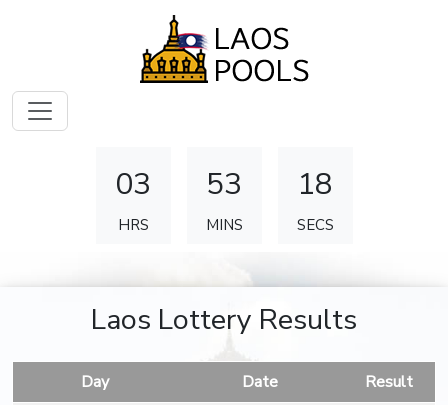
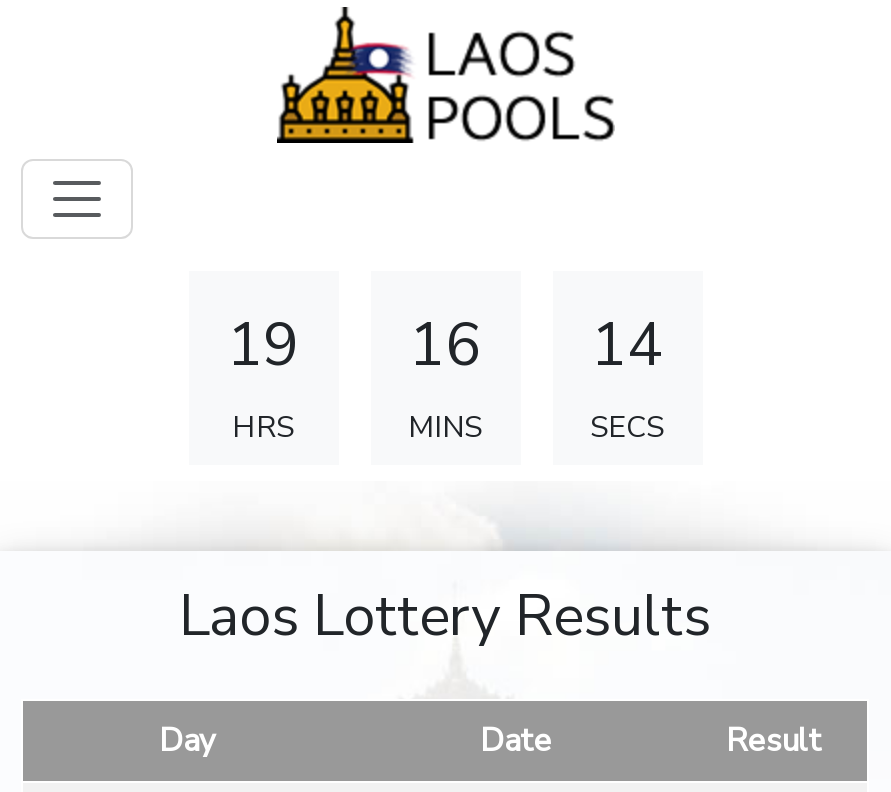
[115,164,151,205] 03 -> [227,305,299,387] 19
[206,164,242,205] 53 -> [409,305,481,387] 16
[297,164,333,205] 18 -> [591,305,663,387] 14

